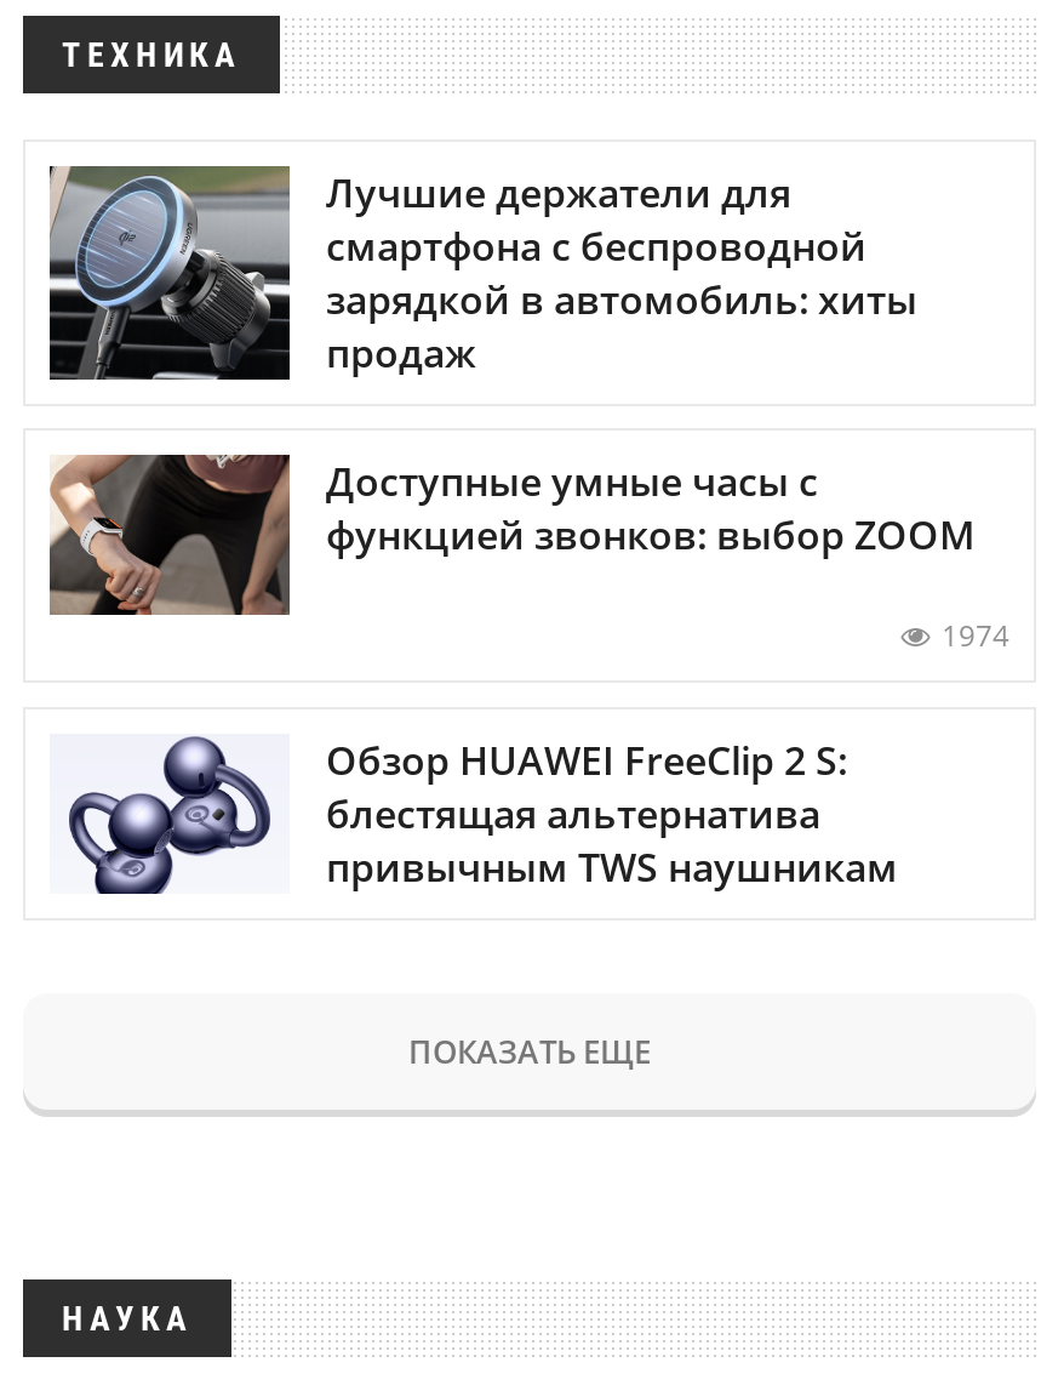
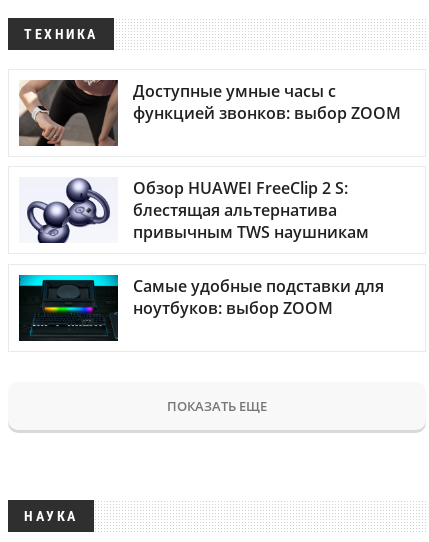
[47,164,917,382] [image] | Лучшие держатели для | смартфона с беспроводной | зарядкой в автомобиль: хиты | продаж -> none
moved [47,450,976,617] -> [18,78,401,147]: [image] | Доступные умные часы с | функцией звонков: выбор ZOOM
[942,616,1009,657] 1974 -> none
moved [64,733,898,896] -> [25,177,369,245]: [image] | Обзор HUAWEI FreeClip 2 S: | блестящая альтернатива | привычным TWS наушникам
none -> [18,274,384,342] [image] | Самые удобные подставки для | ноутбуков: выбор ZOOM

